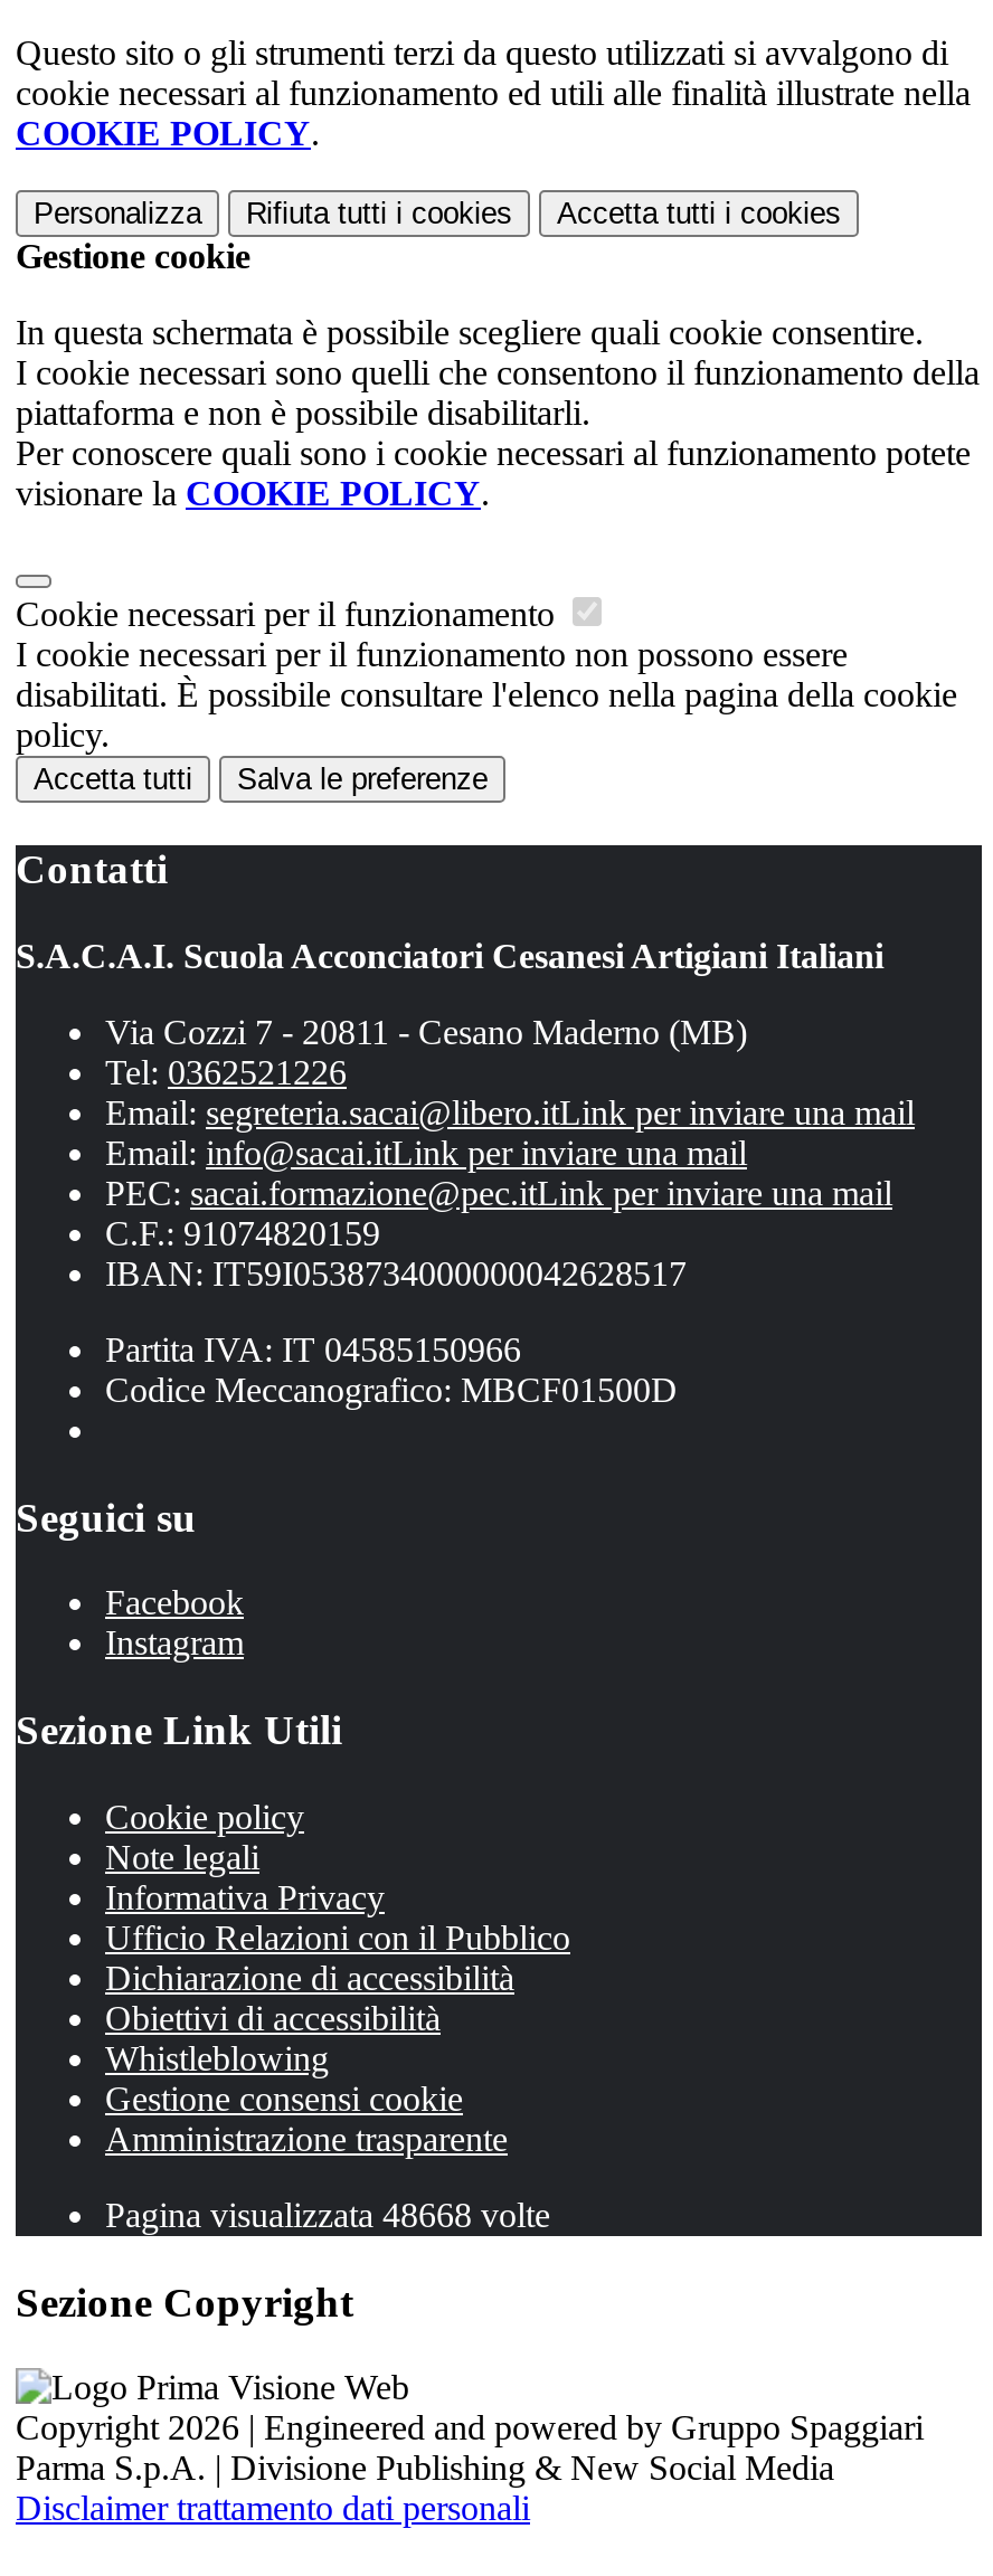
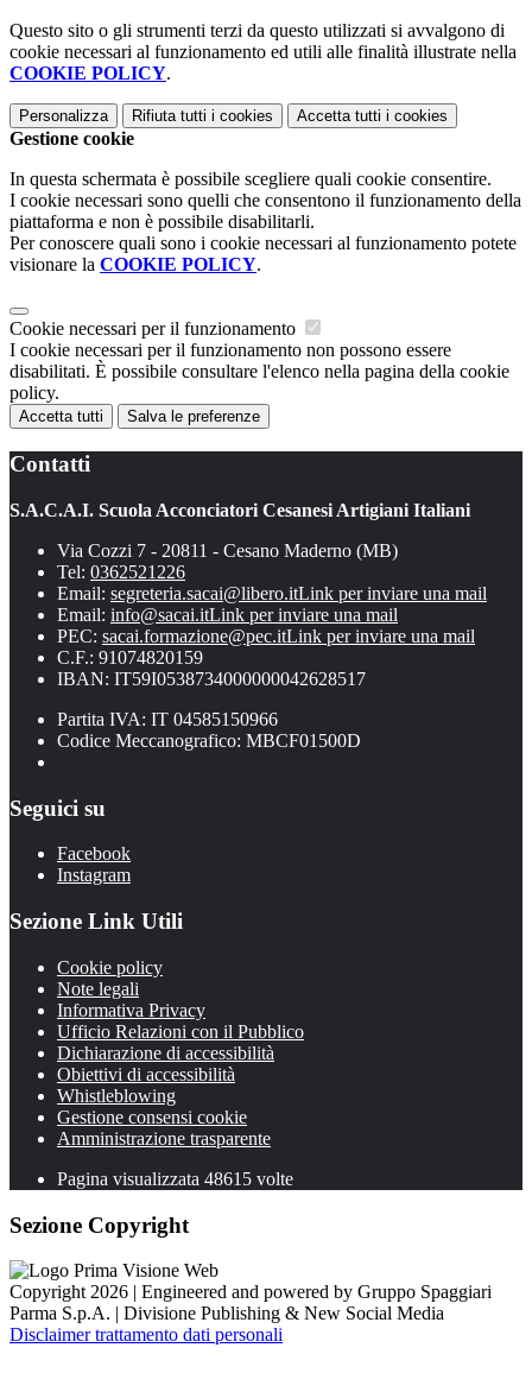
[105,2195,550,2233] Pagina visualizzata 48668 volte -> [57,1168,293,1189] Pagina visualizzata 48615 volte

